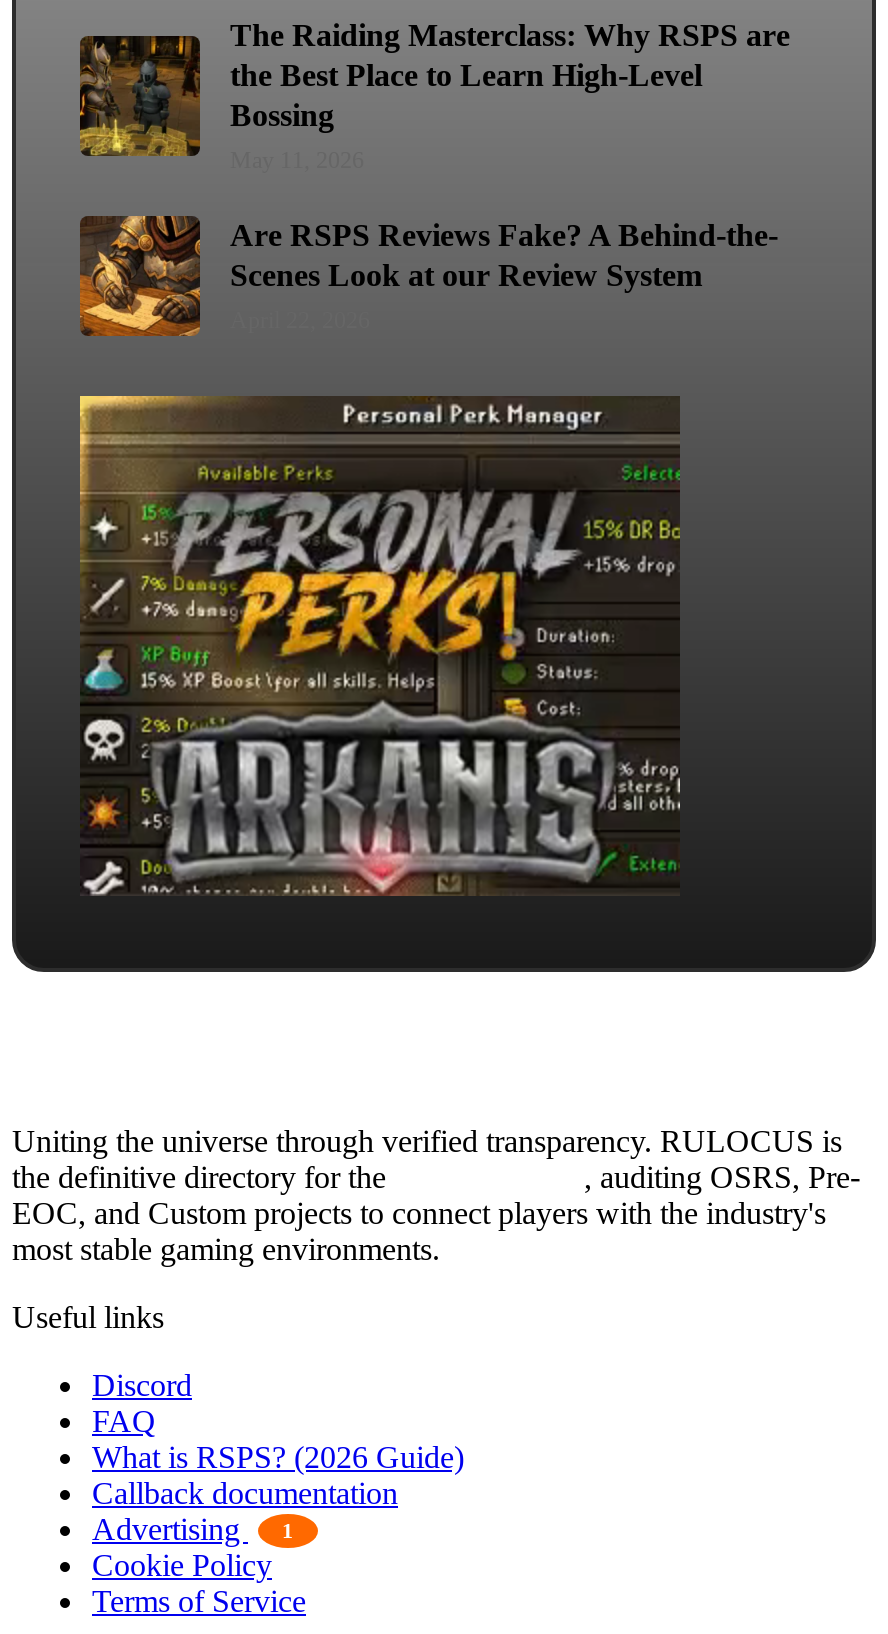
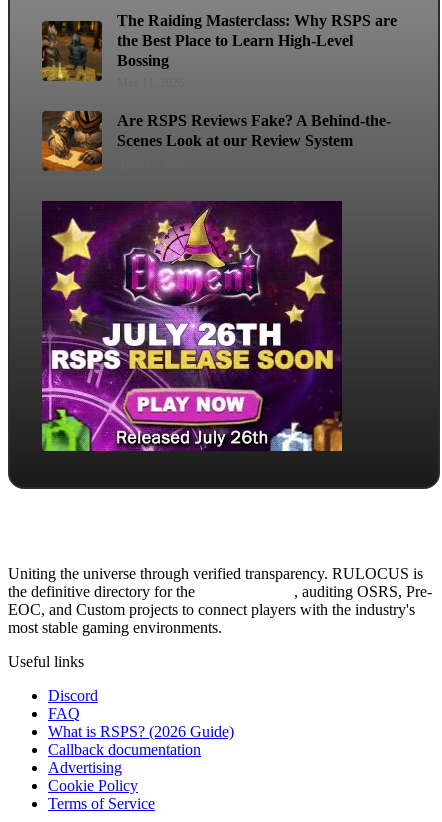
[78,394,682,896] [image] -> [41,200,343,452] [image]
[282,1519,294,1543] 1 -> none

